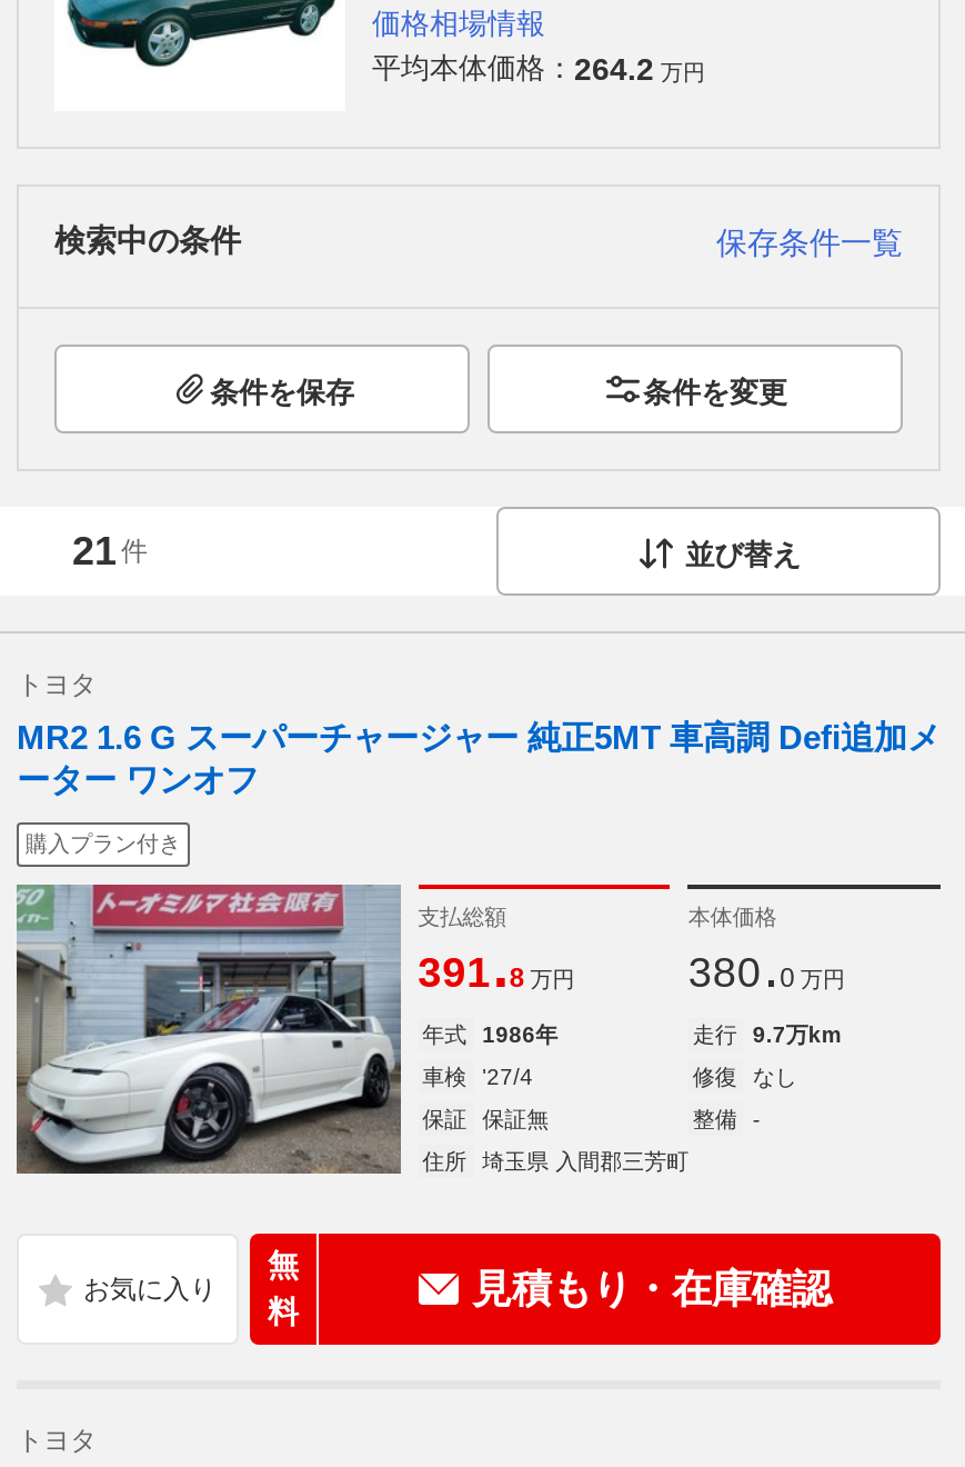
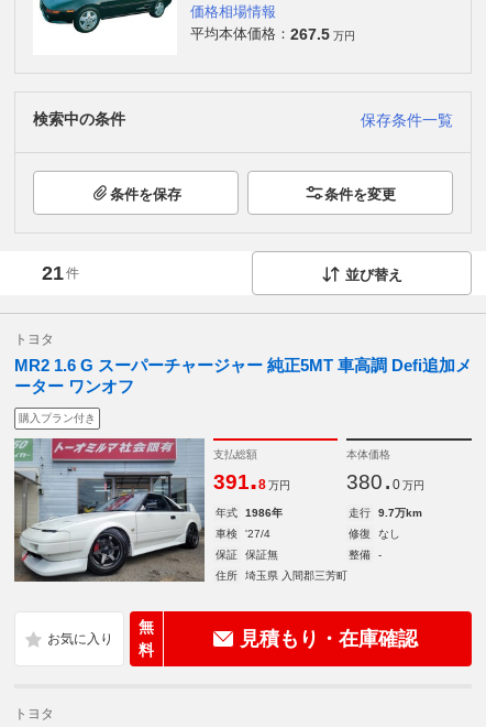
[372,50,705,86] 平均本体価格：264.2 万円 -> [190,25,355,42] 平均本体価格：267.5 万円

